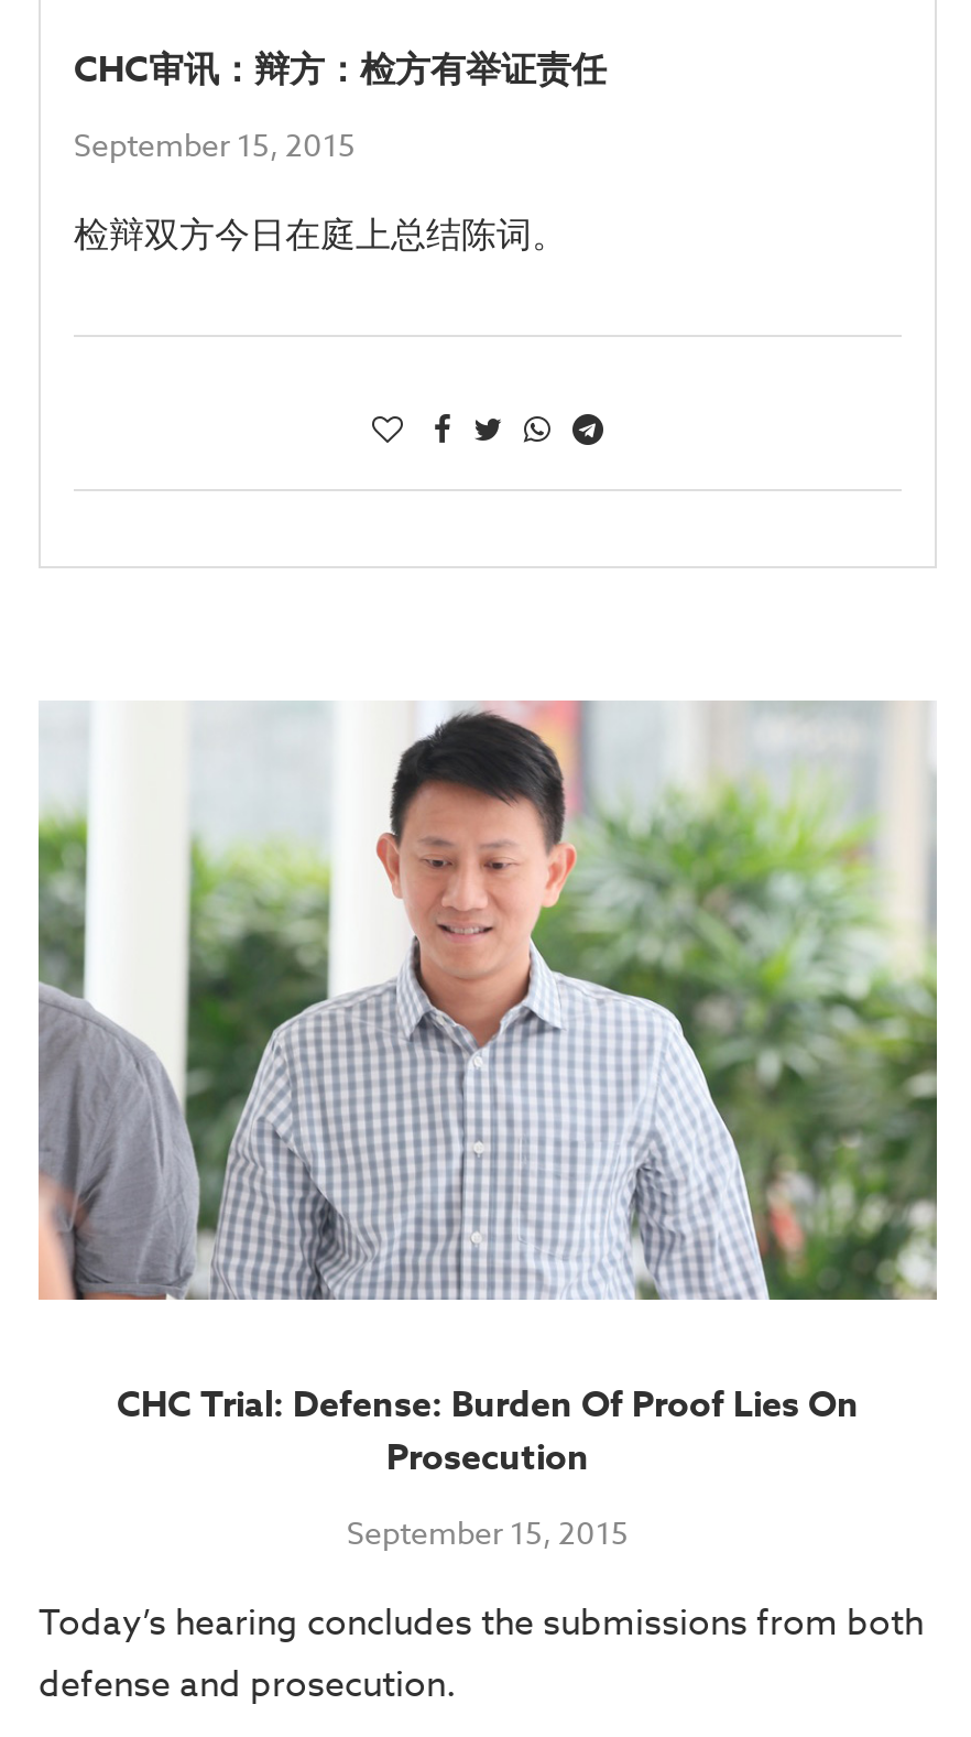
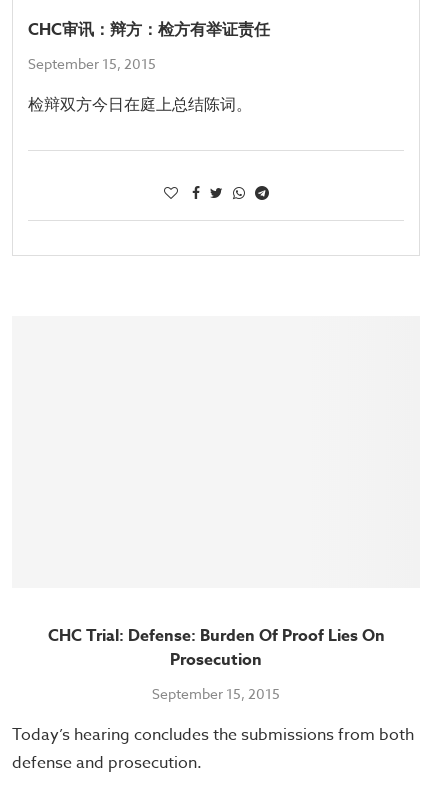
[36,701,939,1302] [image] -> none

